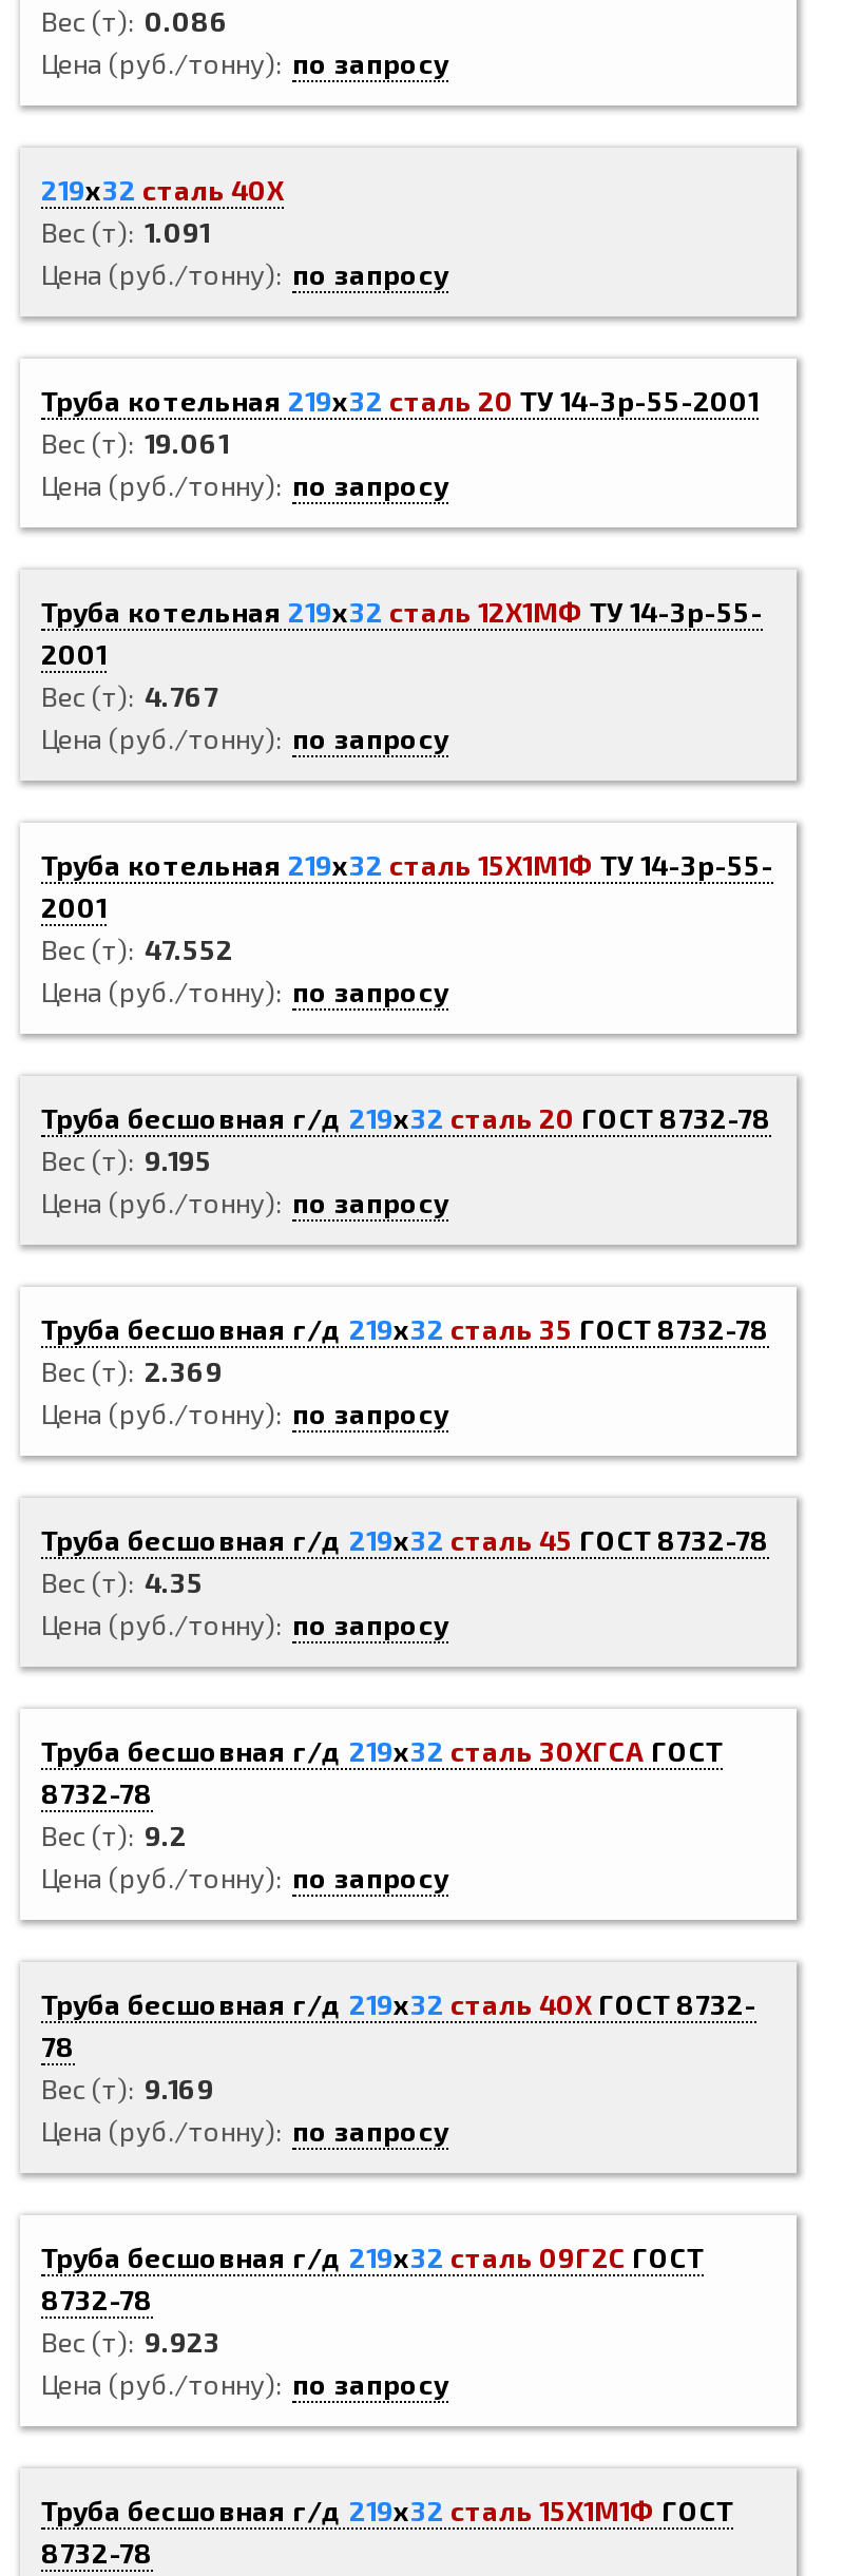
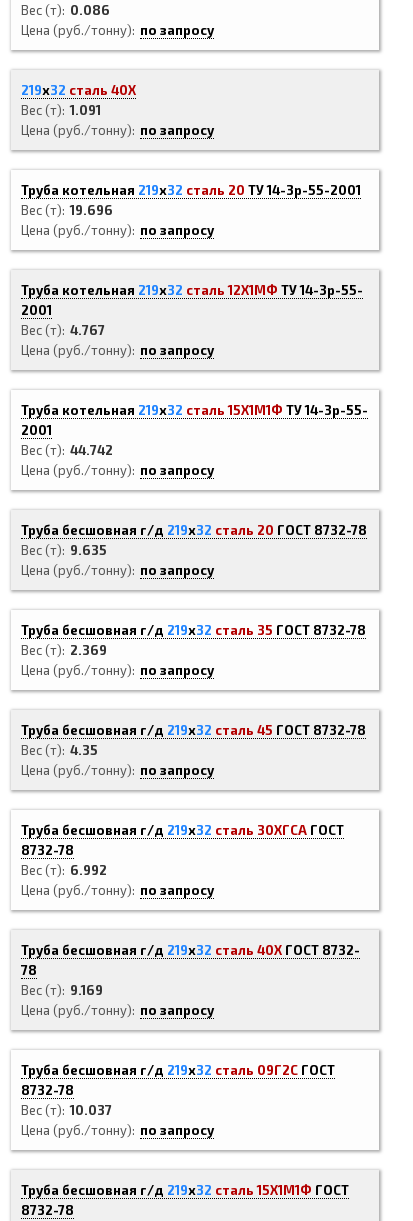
[41,426,229,460] Вес (т) 19.061 -> [21,202,113,218] Вес (т) 19.696
[41,933,233,966] Вес (т) 47.552 -> [21,442,113,458] Вес (т) 44.742
[41,1143,212,1177] Вес (т) 9.195 -> [21,542,107,558] Вес (т) 9.635
[41,1819,187,1852] Вес (т) 9.2 -> [21,862,107,878] Вес (т) 6.992
[41,2325,220,2359] Вес (т) 9.923 -> [21,1102,112,1118] Вес (т) 10.037

